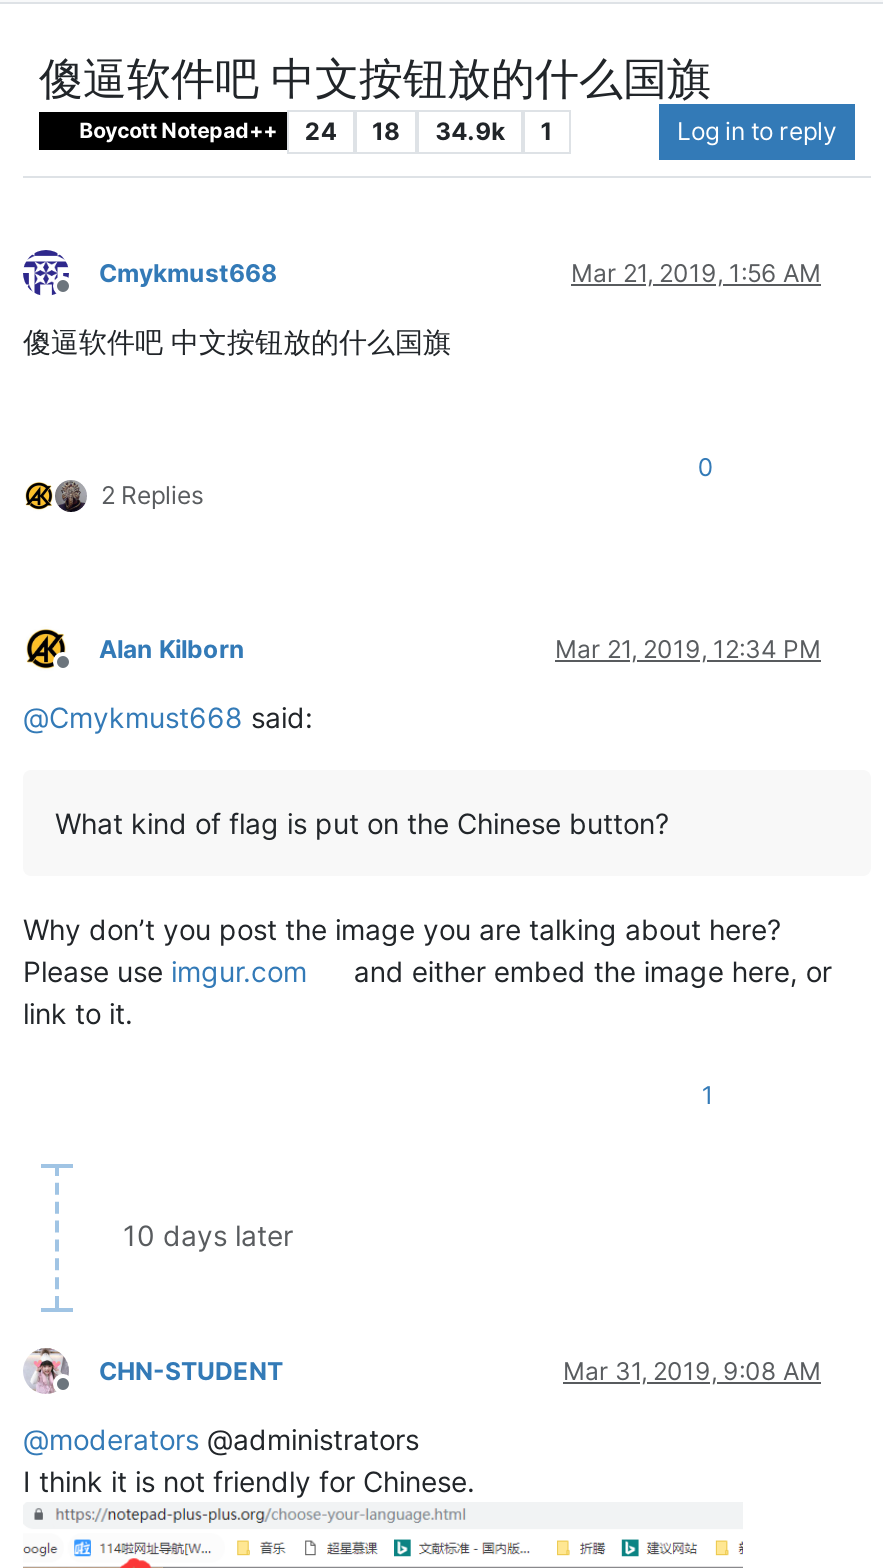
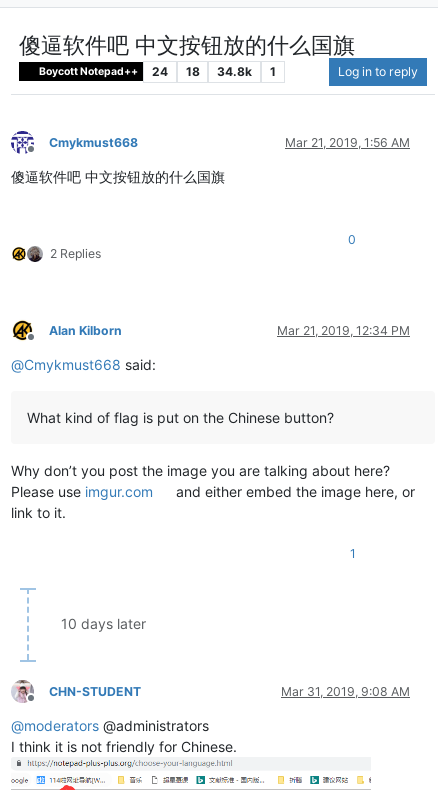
[75,116,552,146] Boycott Notepad++ 24 18 34.9k 1 -> [37,64,276,79] Boycott Notepad++ 24 18 34.8k 1

